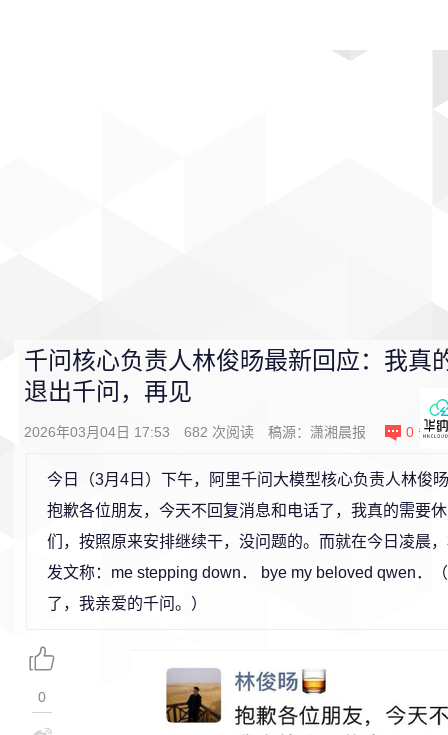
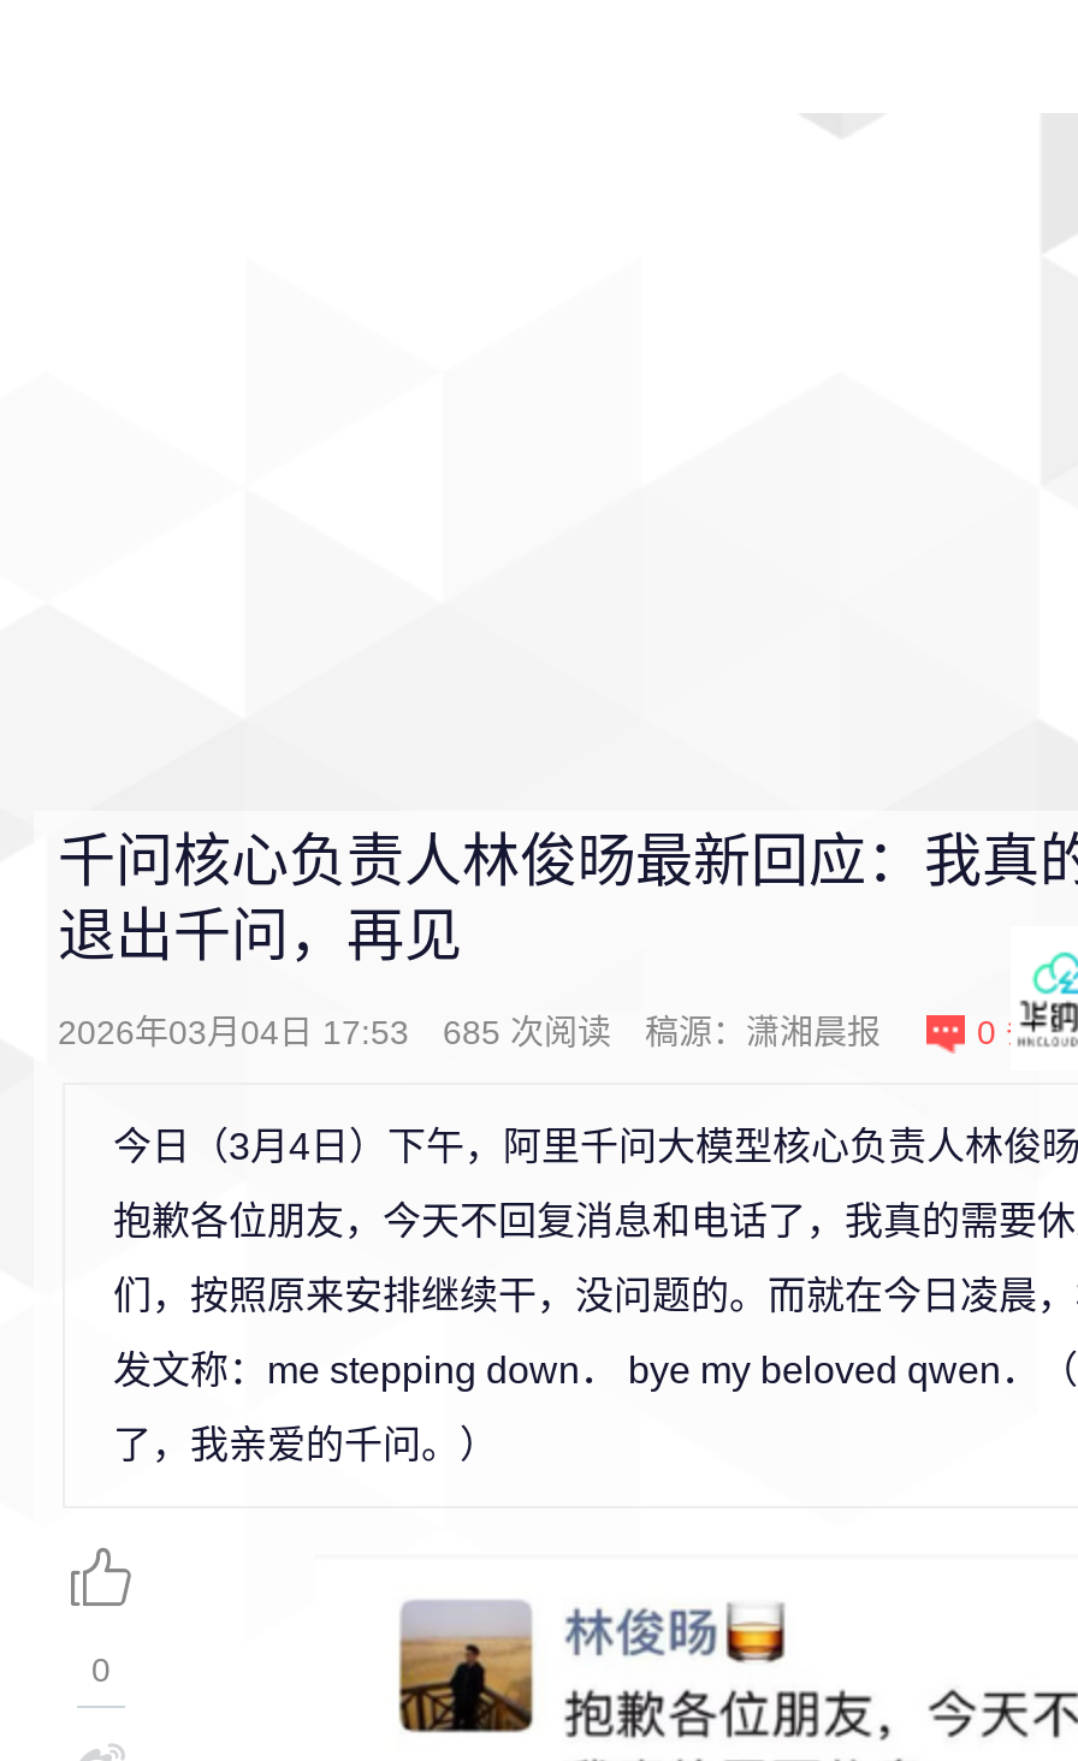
[24,424,366,440] 2026年03月04日 17:53 682次阅读 稿源：潇湘晨报 -> [58,1013,881,1051] 2026年03月04日 17:53 685次阅读 稿源：潇湘晨报

